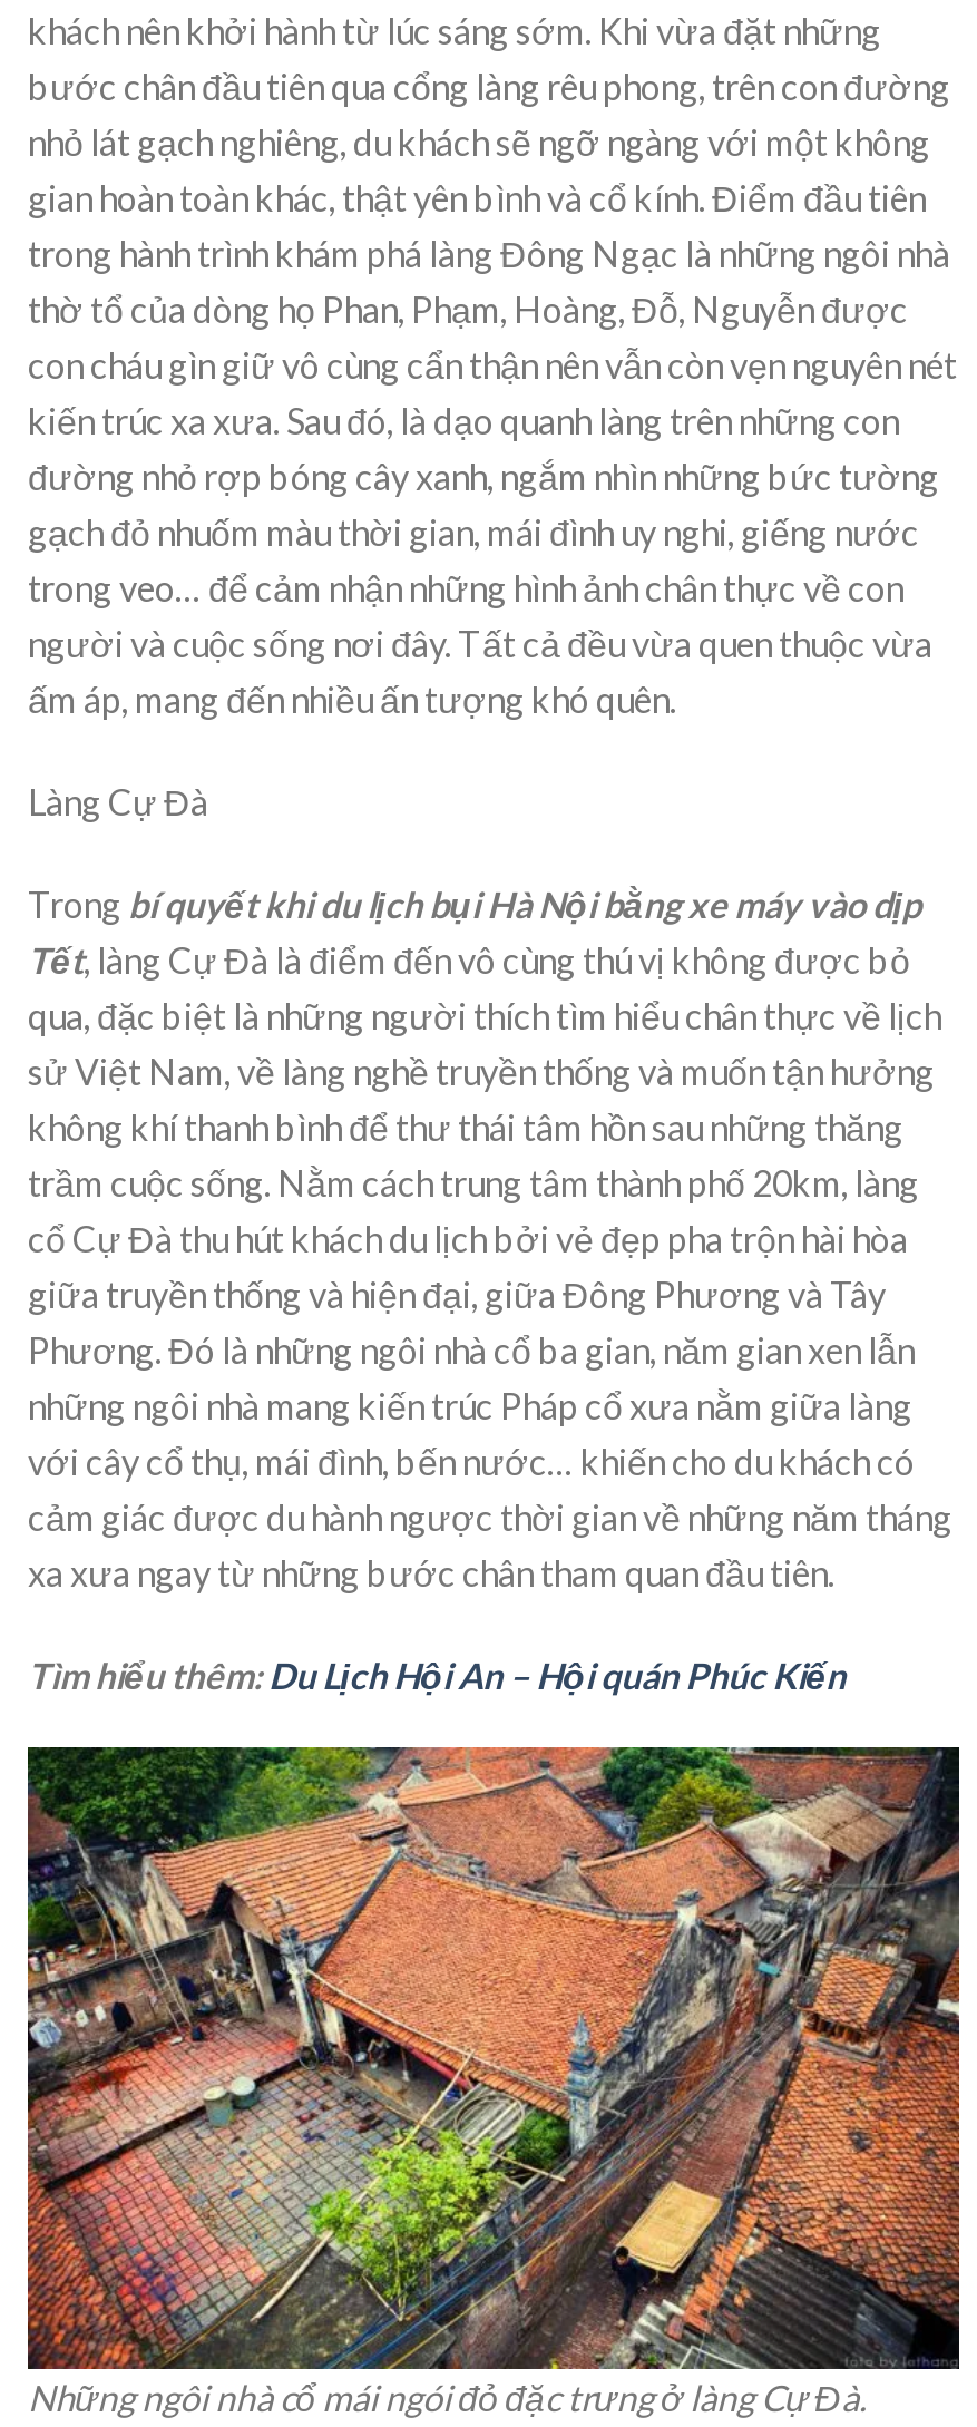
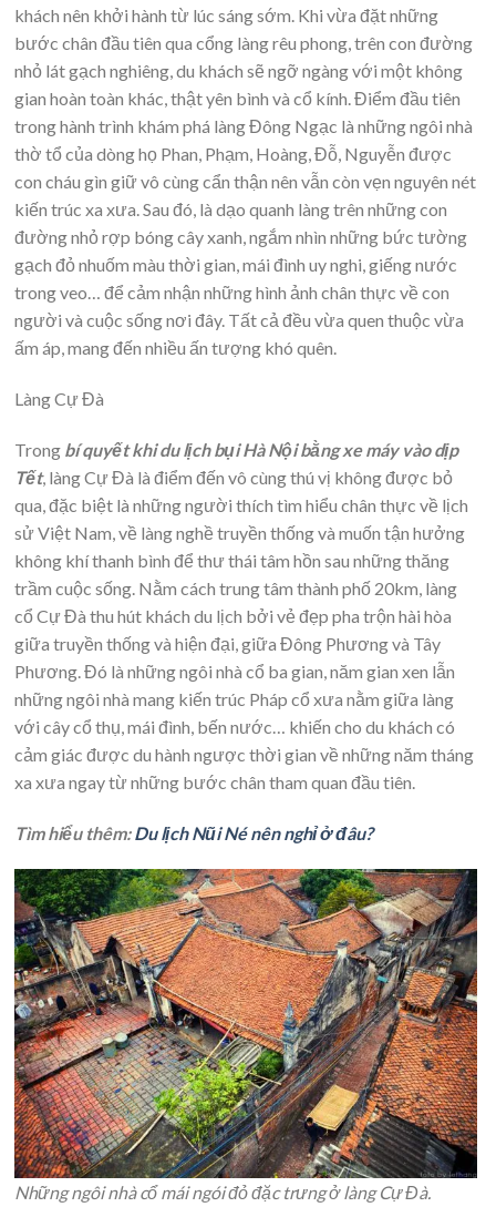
[28,1653,846,1695] Tìm hiểu thêm: Du Lịch Hội An – Hội quán Phúc Kiến -> [14,822,373,843] Tìm hiểu thêm: Du lịch Nũi Né nên nghỉ ở đâu?

